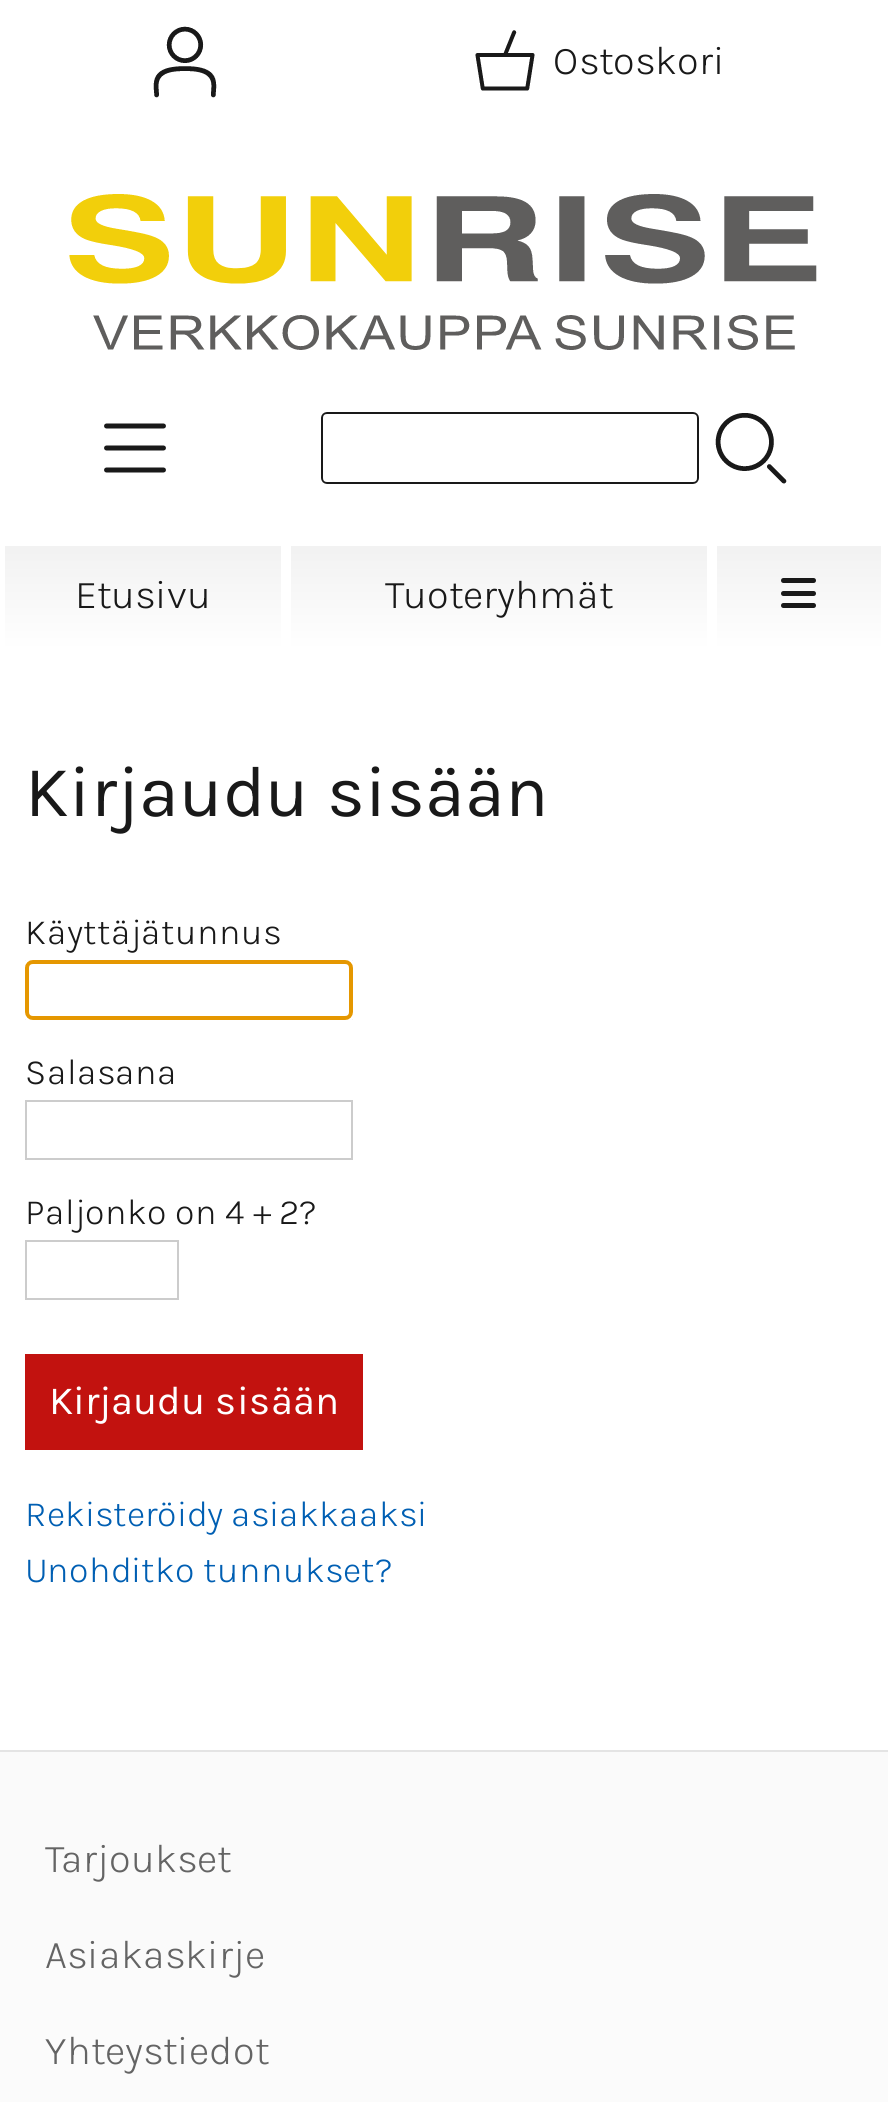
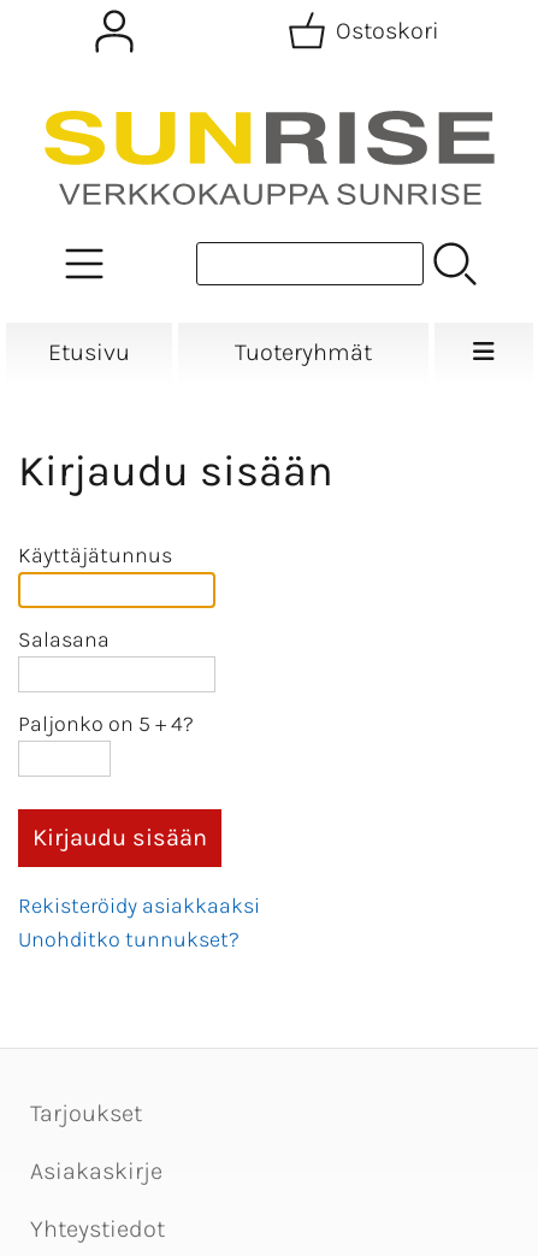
[25,1190,317,1234] Paljonko on 4 + 2? -> [18,711,194,737] Paljonko on 5 + 4?

